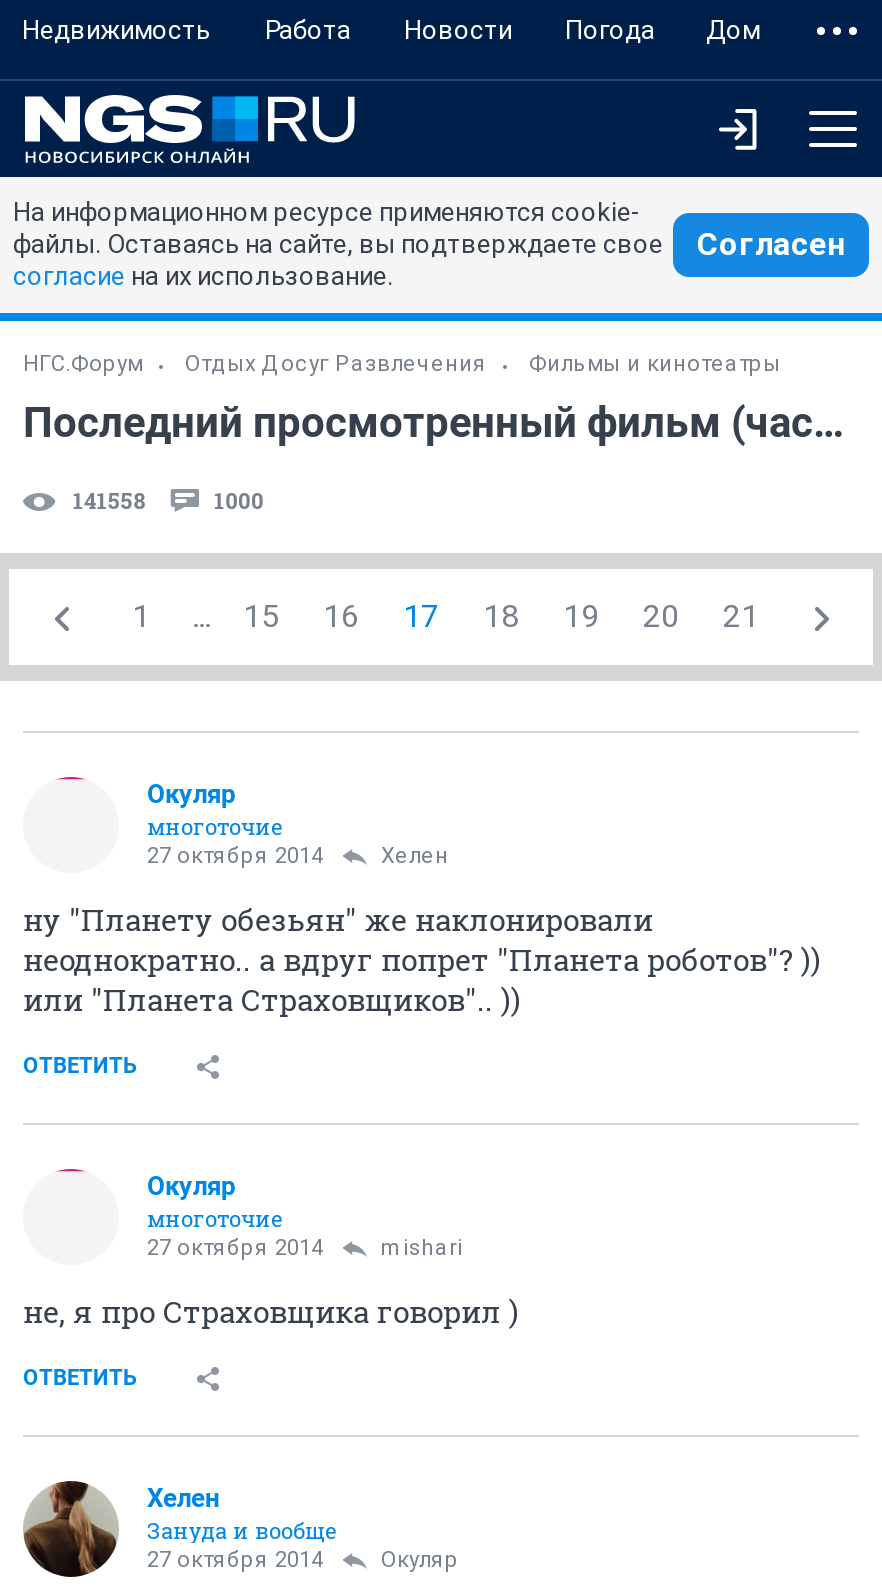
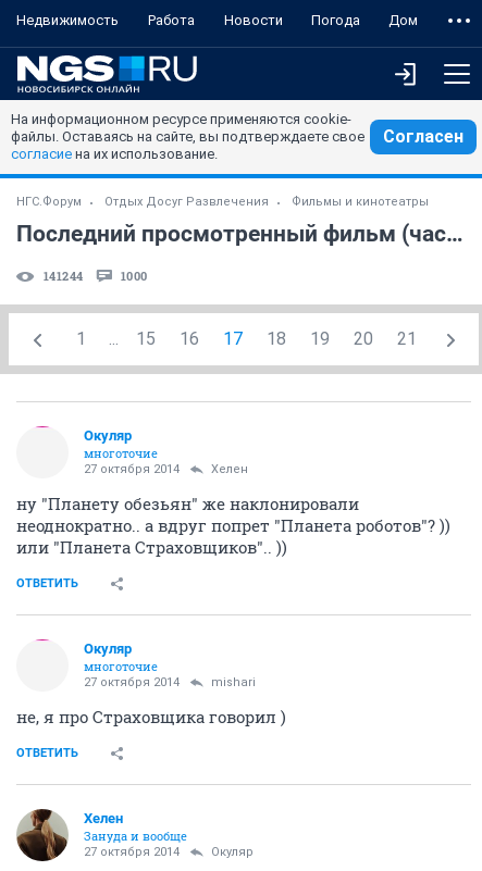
[73,485,146,515] 141558 -> [44,267,83,284] 141244

